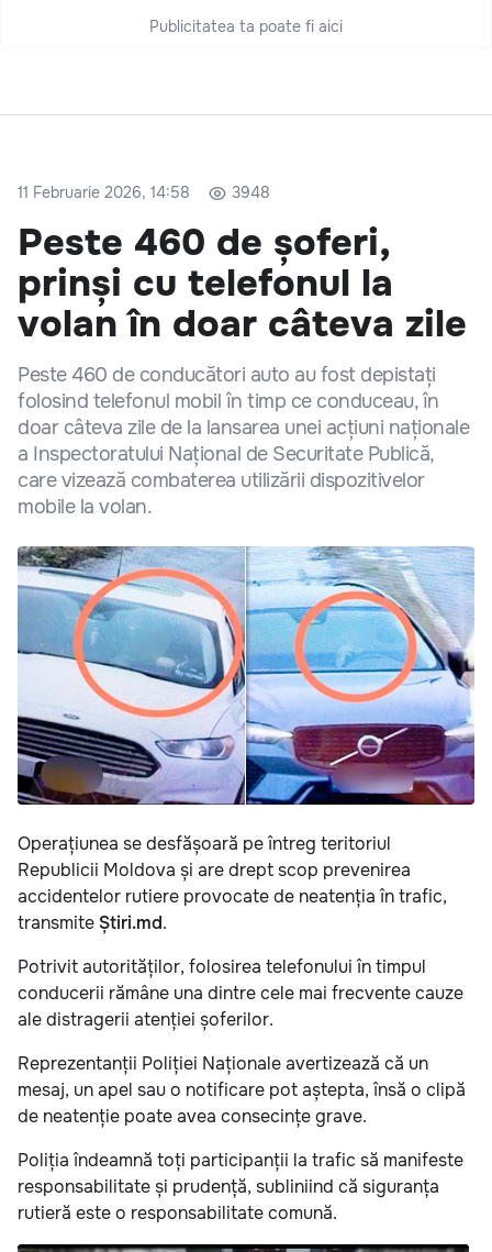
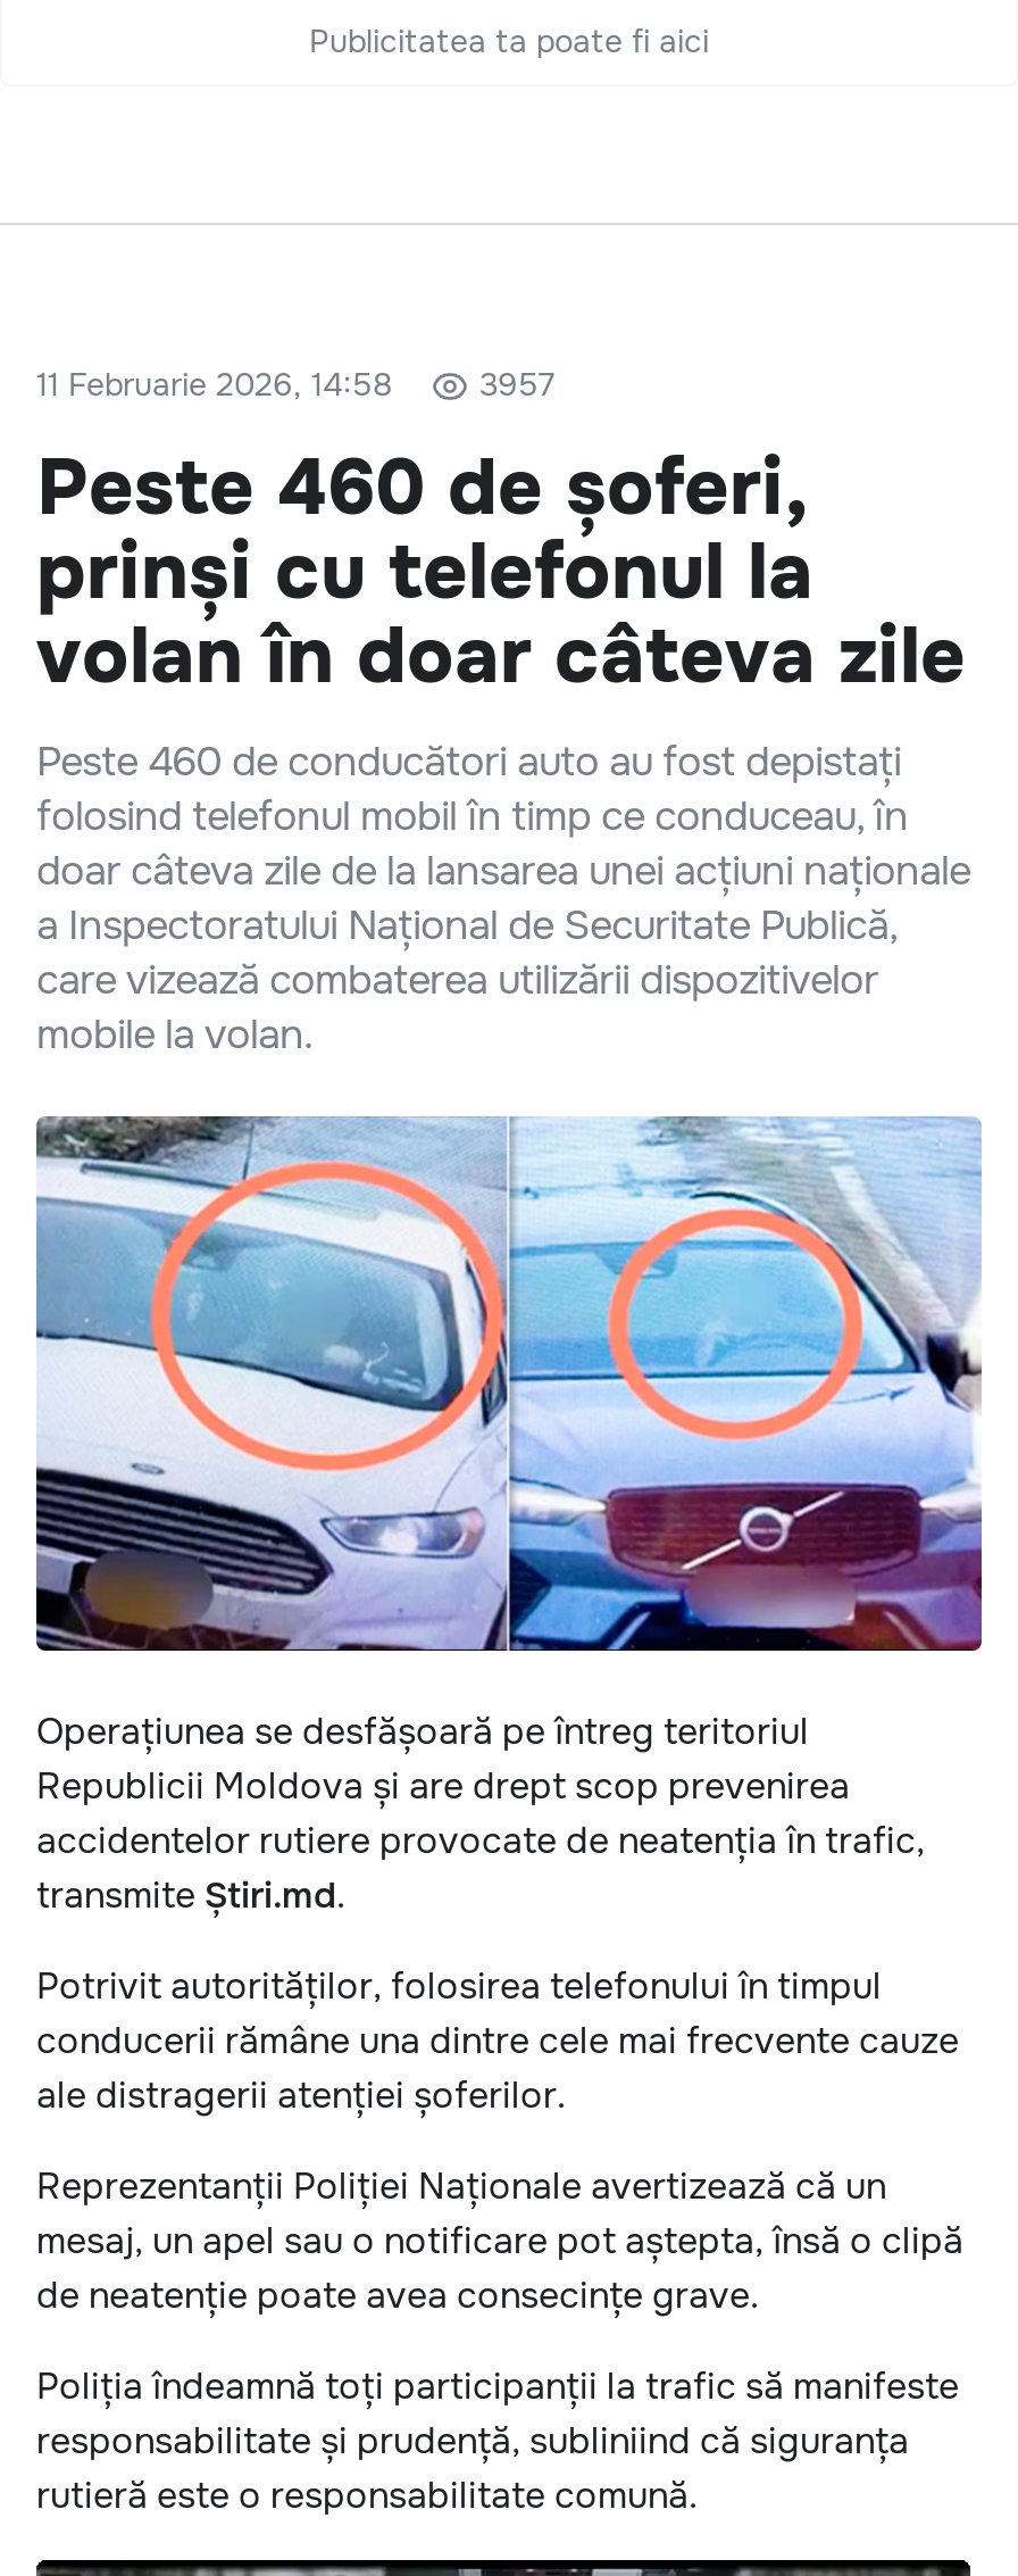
[232,183,270,202] 3948 -> [479,364,554,405] 3957

